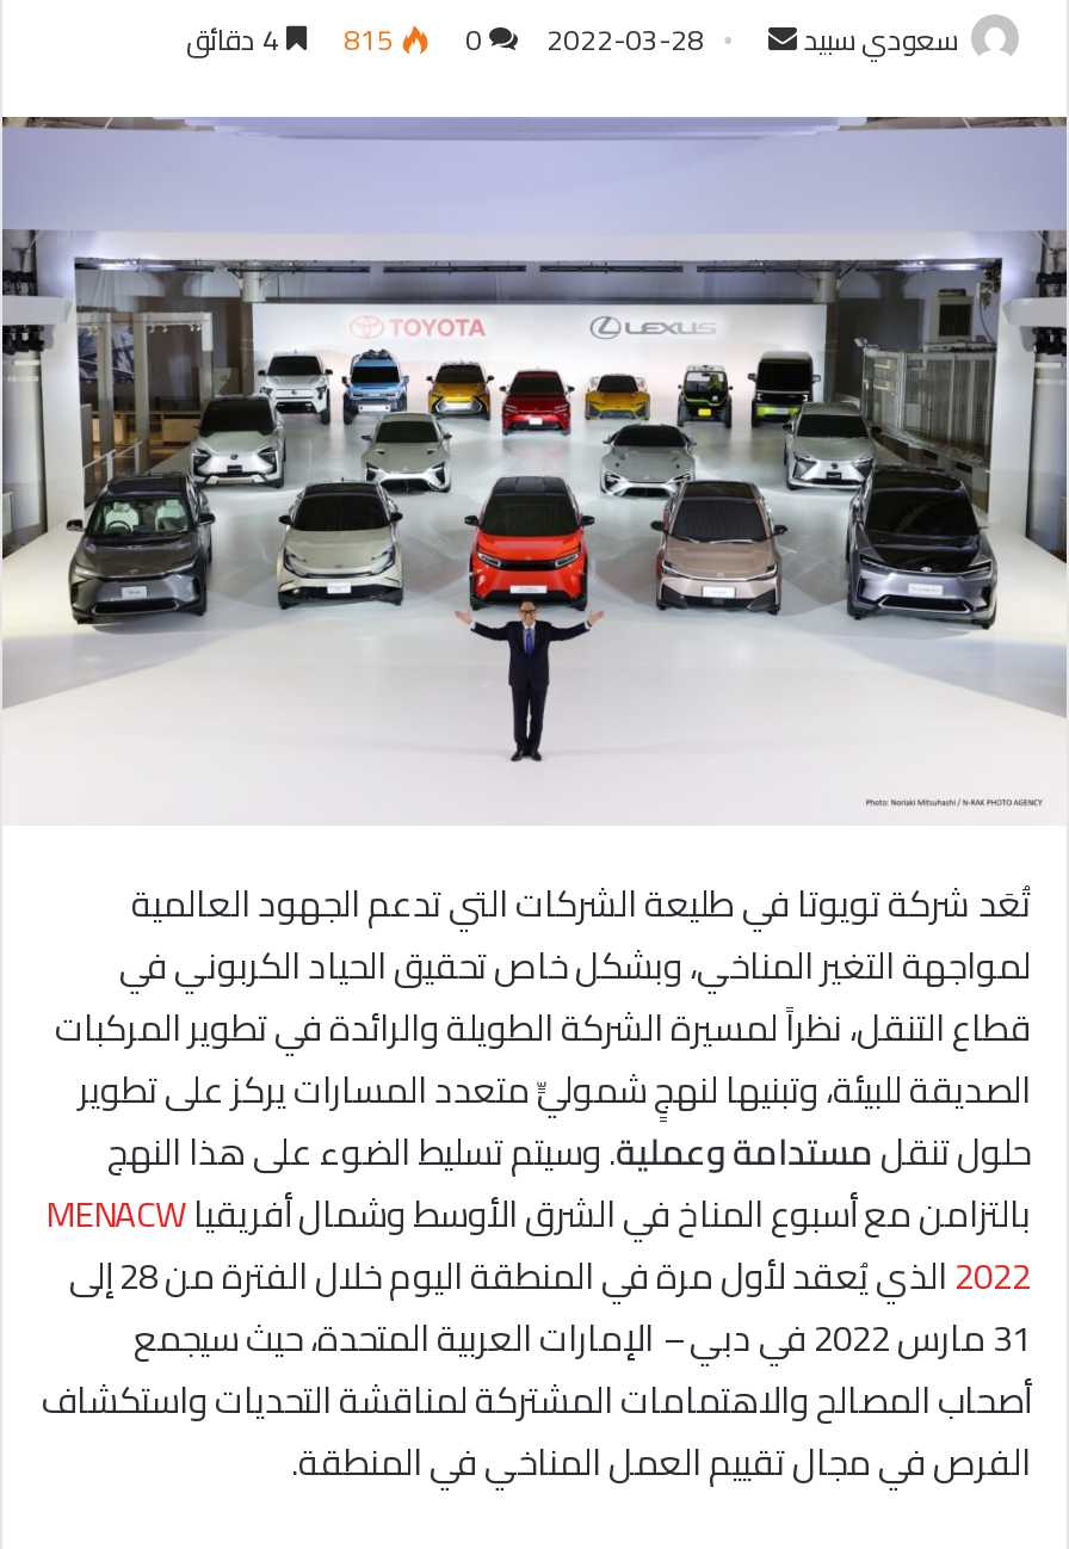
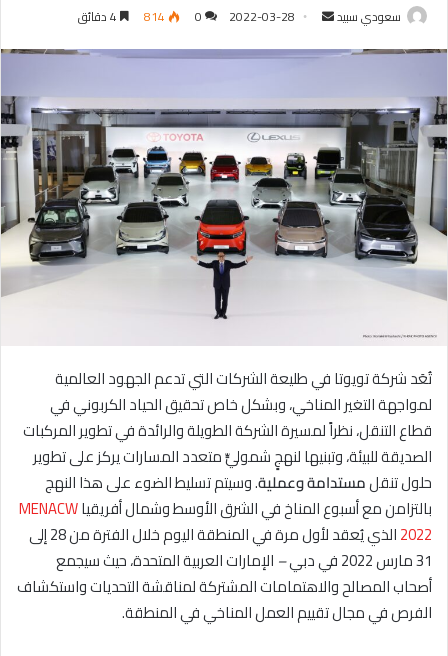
[344,12,394,67] 815 -> [144,5,165,28] 814

